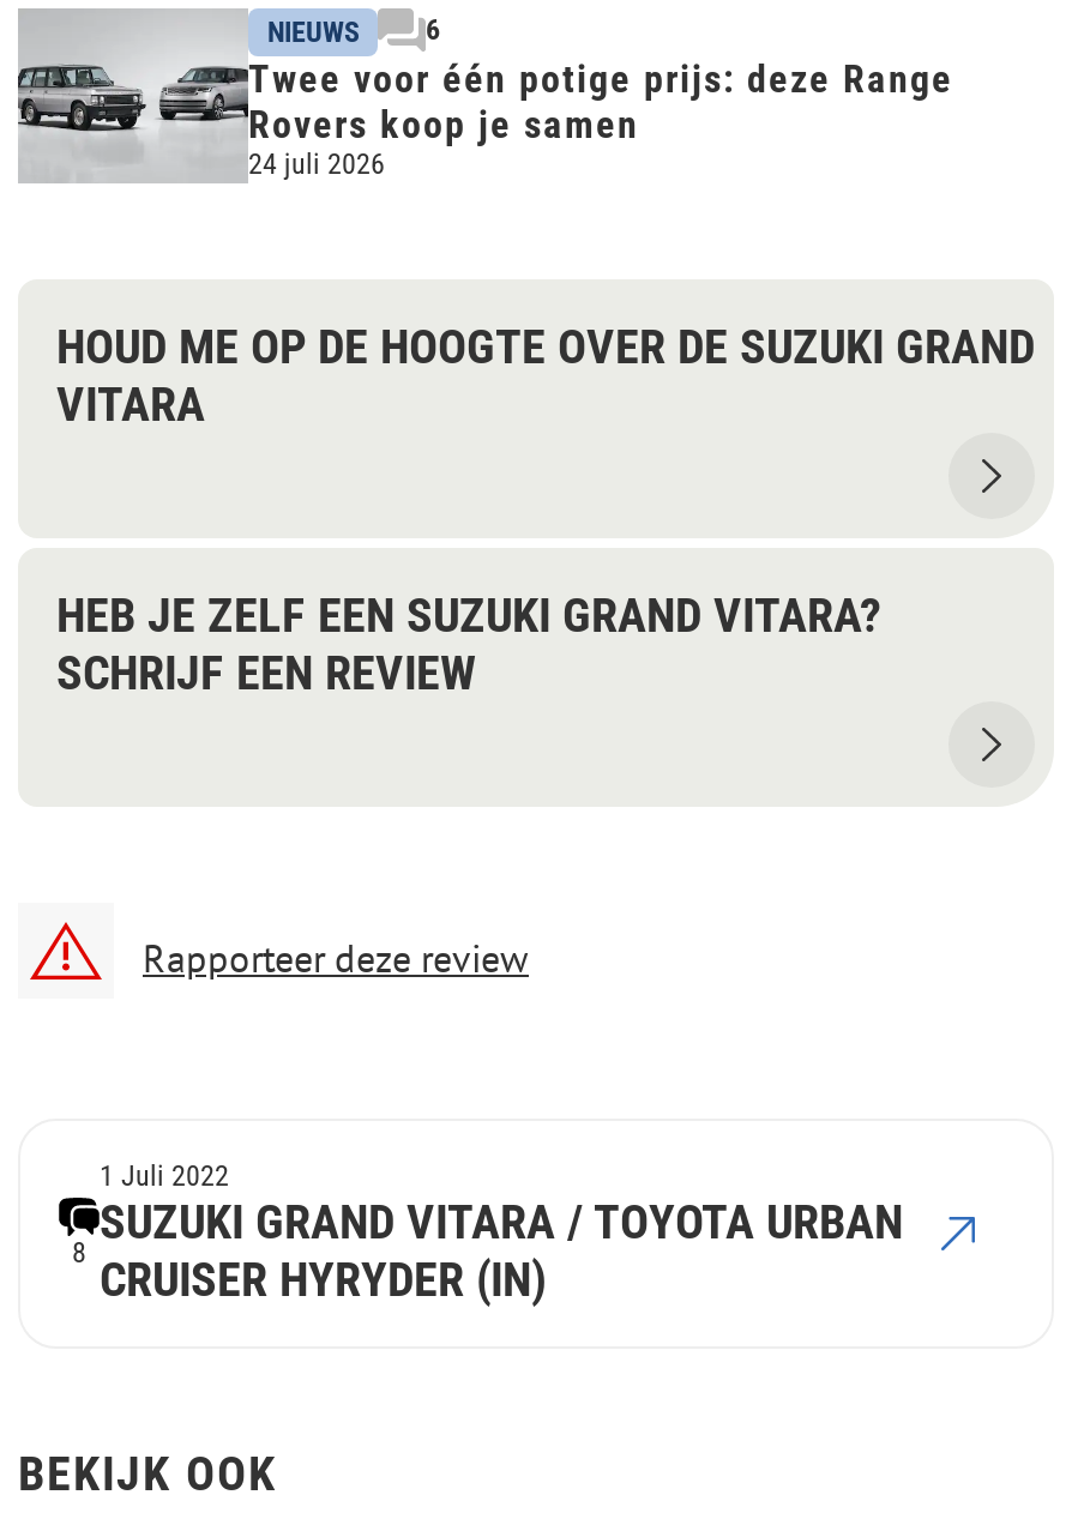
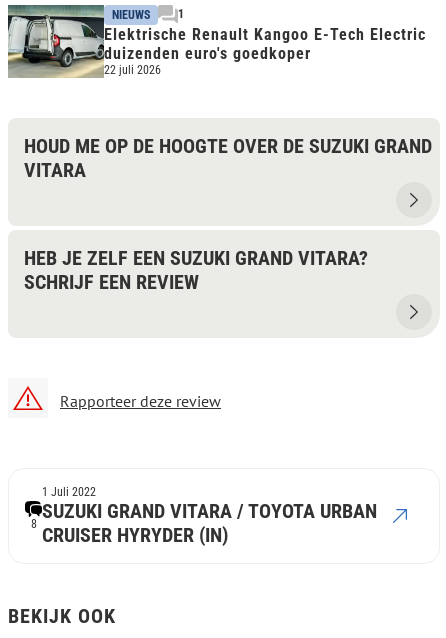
[18,11,953,183] [image] | 6 | Twee voor één potige prijs: deze Range | Rovers koop je samen | 24 juli 2026 -> [7,5,426,78] [image] | 1 | Elektrische Renault Kangoo E-Tech Electric | duizenden euro's goedkoper | 22 juli 2026

